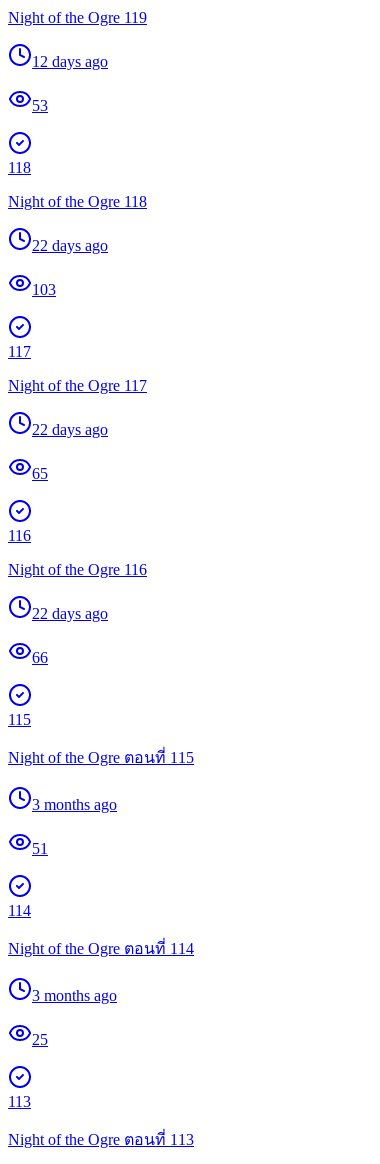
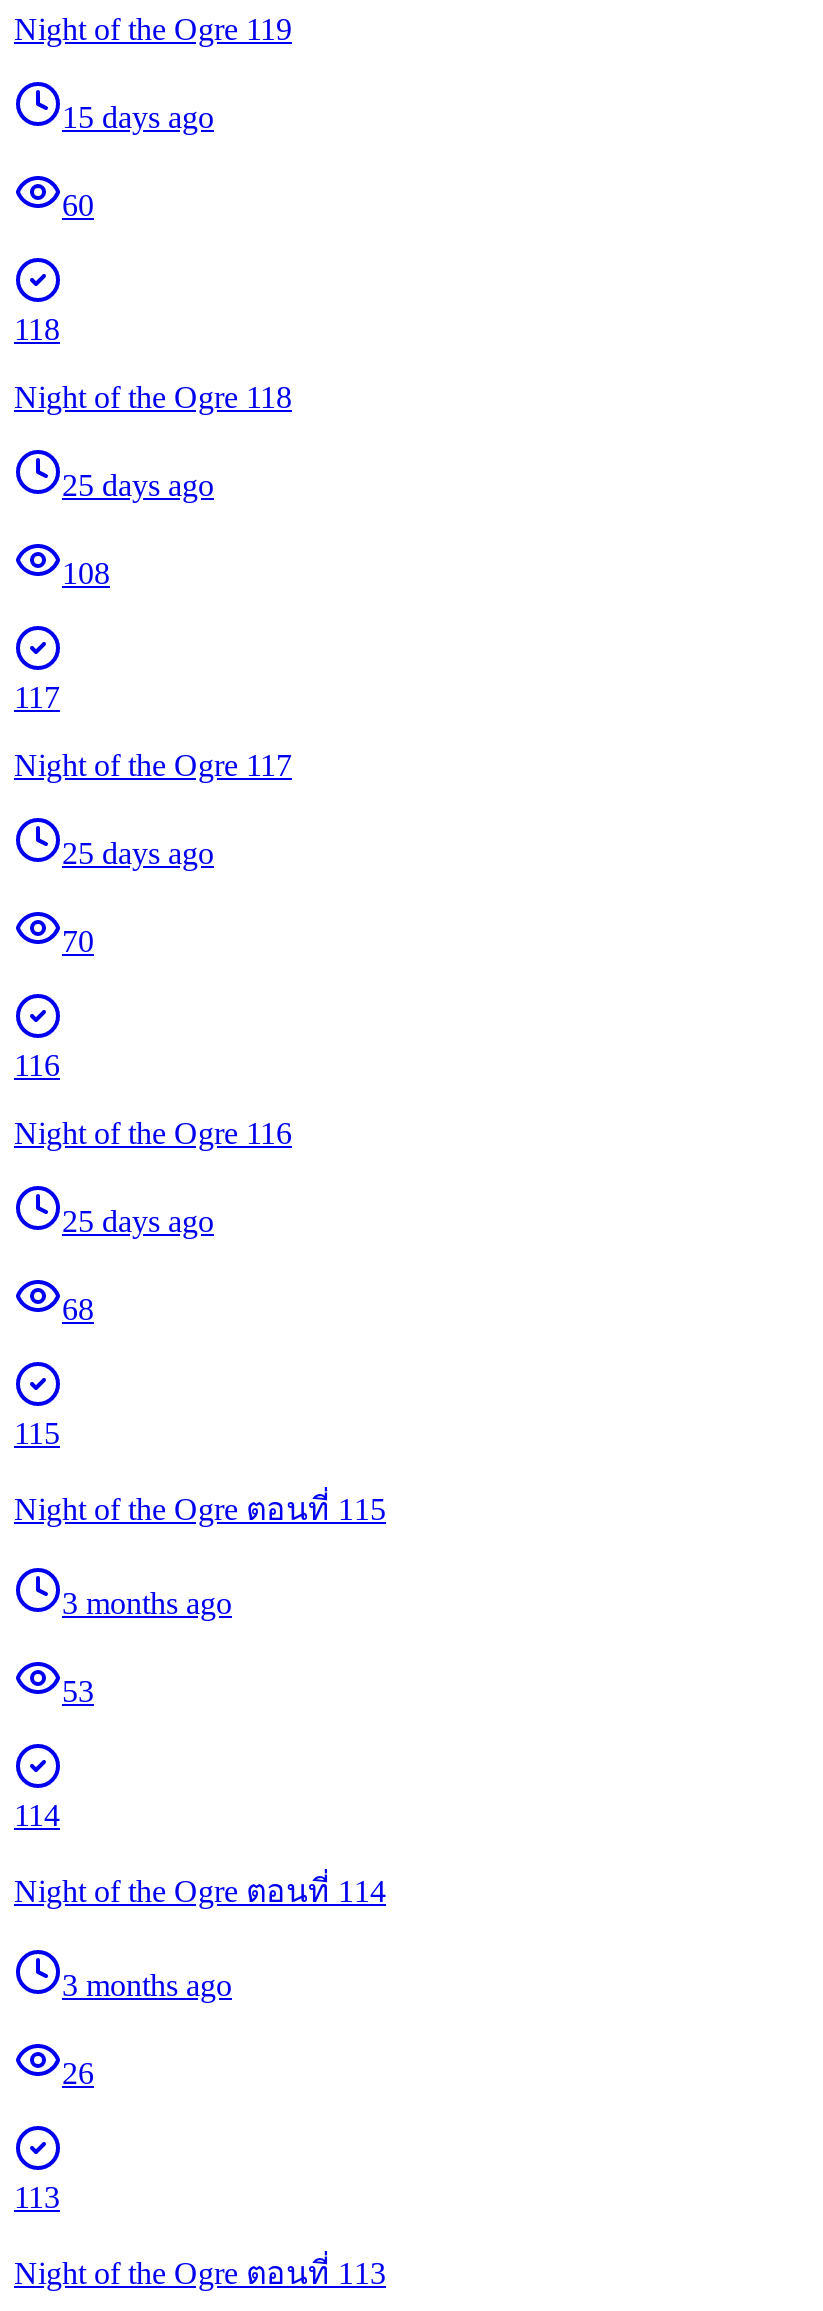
[32,53,108,70] 12 days ago -> [62,100,214,134] 15 days ago
[32,97,48,114] 53 -> [62,188,94,222] 60
[32,237,108,254] 22 days ago -> [62,468,214,502] 25 days ago
[32,281,56,298] 103 -> [62,556,110,590] 108
[32,421,108,438] 22 days ago -> [62,836,214,870] 25 days ago
[32,465,48,482] 65 -> [62,924,94,958] 70
[32,605,108,622] 22 days ago -> [62,1204,214,1238] 25 days ago
[32,649,48,666] 66 -> [62,1292,94,1326] 68
[32,840,48,857] 51 -> [62,1674,94,1708] 53
[32,1031,48,1048] 25 -> [62,2056,94,2090] 26

